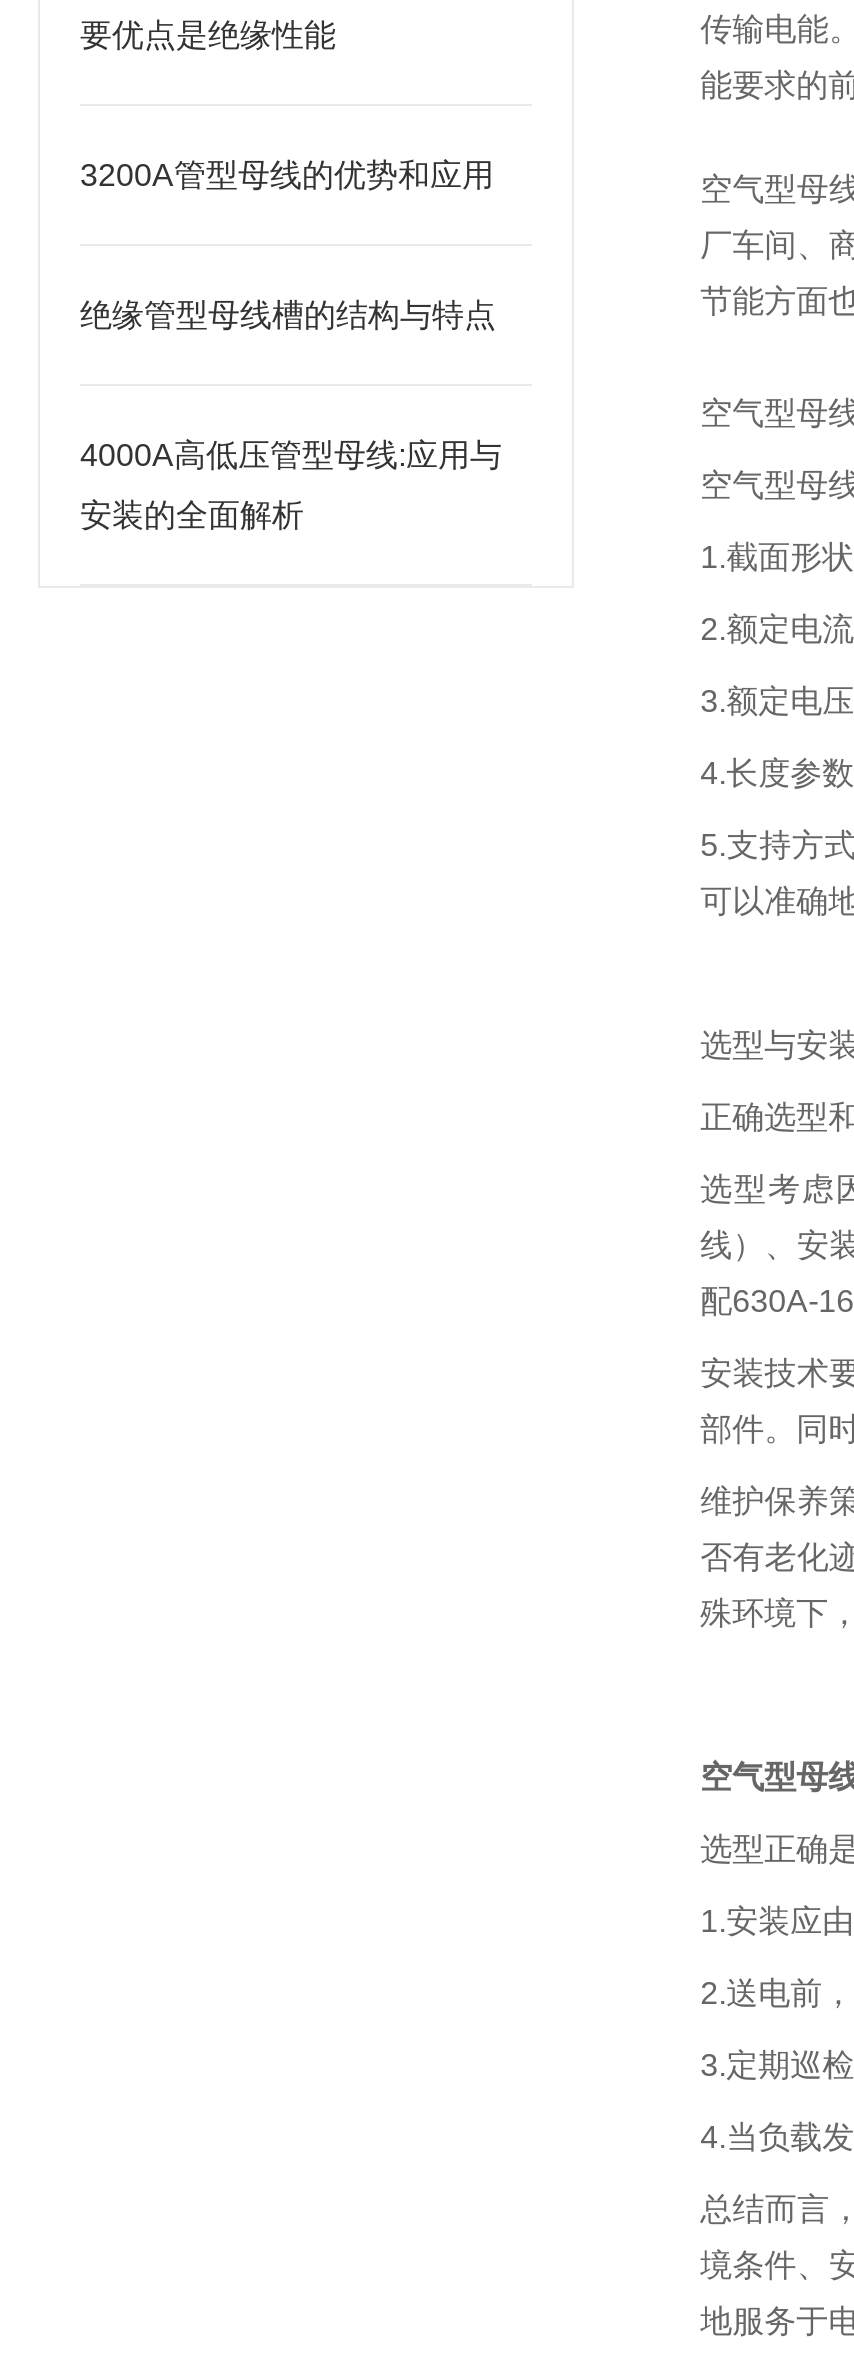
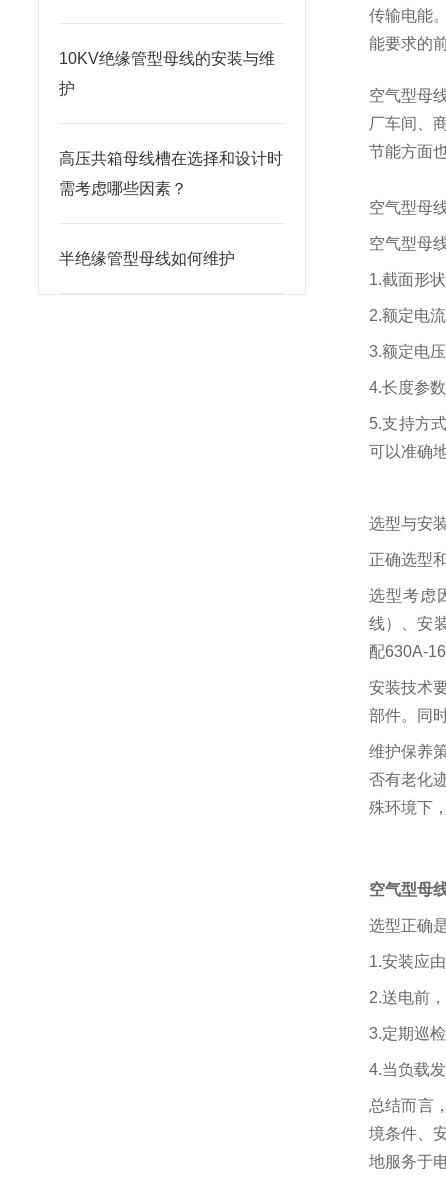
[80,18,336,52] 要优点是绝缘性能 -> [59,50,275,67] 10KV绝缘管型母线的安装与维
[80,158,494,192] 3200A管型母线的优势和应用 -> [59,80,75,97] 护
[80,298,496,332] 绝缘管型母线槽的结构与特点 -> [59,150,283,167] 高压共箱母线槽在选择和设计时
[80,438,502,472] 4000A高低压管型母线:应用与 -> [59,180,187,197] 需考虑哪些因素？
[80,498,304,532] 安装的全面解析 -> [59,250,235,267] 半绝缘管型母线如何维护

